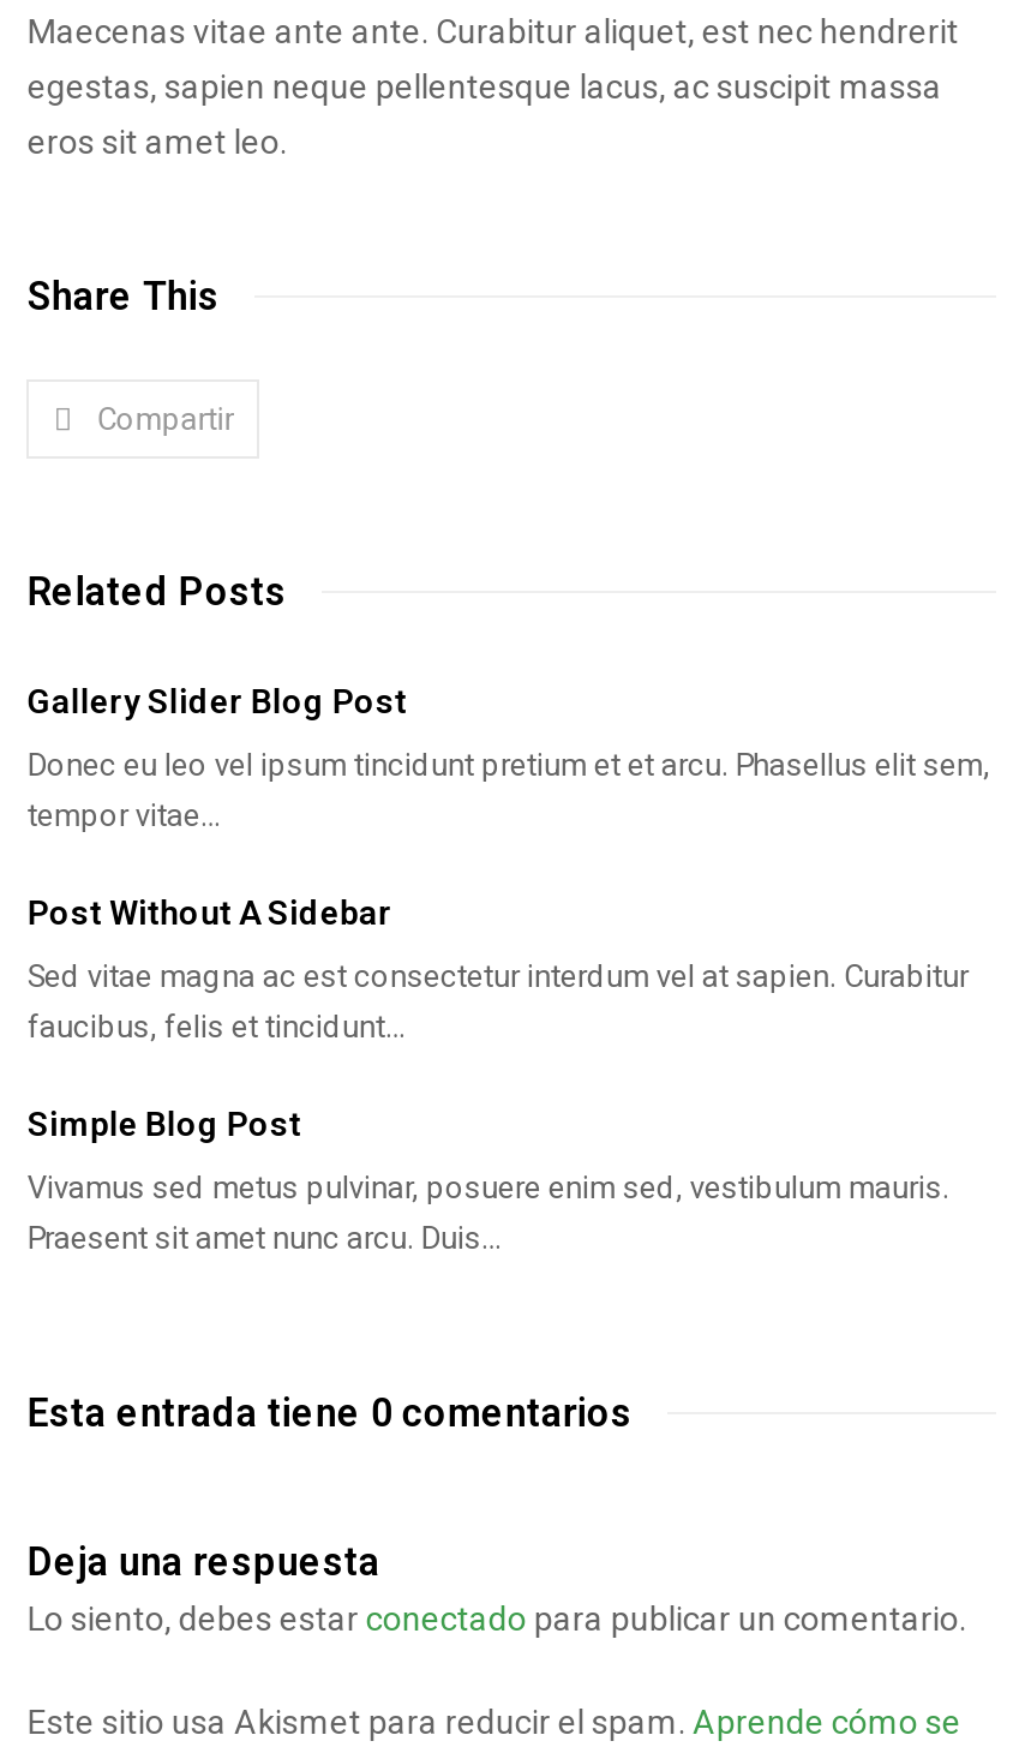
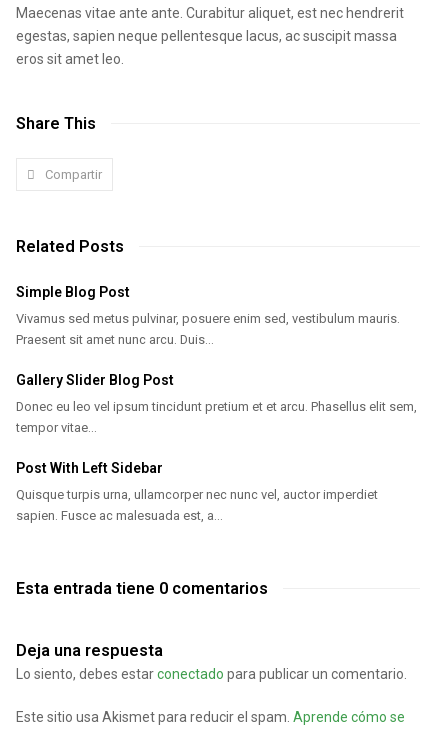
moved [27,682,990,833] -> [16,372,417,435]: Gallery Slider Blog Post | Donec eu leo vel ipsum tincidunt pretium et et arcu. Phasellus elit sem, | tempor vitae…
[27,893,968,1044] Post Without A Sidebar | Sed vitae magna ac est consectetur interdum vel at sapien. Curabitur | faucibus, felis et tincidunt… -> none
moved [27,1104,949,1255] -> [16,284,400,347]: Simple Blog Post | Vivamus sed metus pulvinar, posuere enim sed, vestibulum mauris. | Praesent sit amet nunc arcu. Duis…
none -> [16,460,378,523] Post With Left Sidebar | Quisque turpis urna, ullamcorper nec nunc vel, auctor imperdiet | sapien. Fusce ac malesuada est, a…

